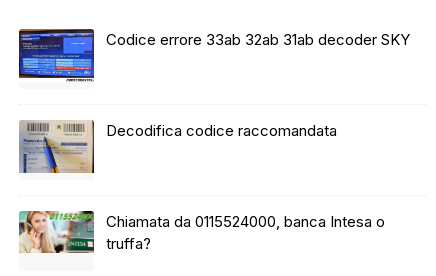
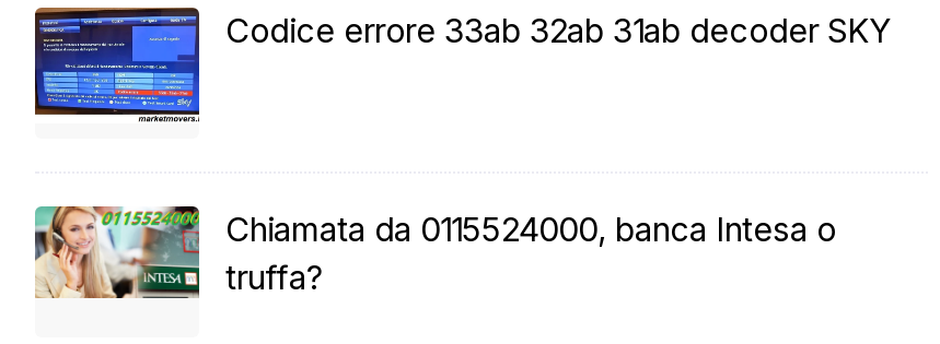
[19,120,337,174] [image] | Decodifica codice raccomandata -> none

